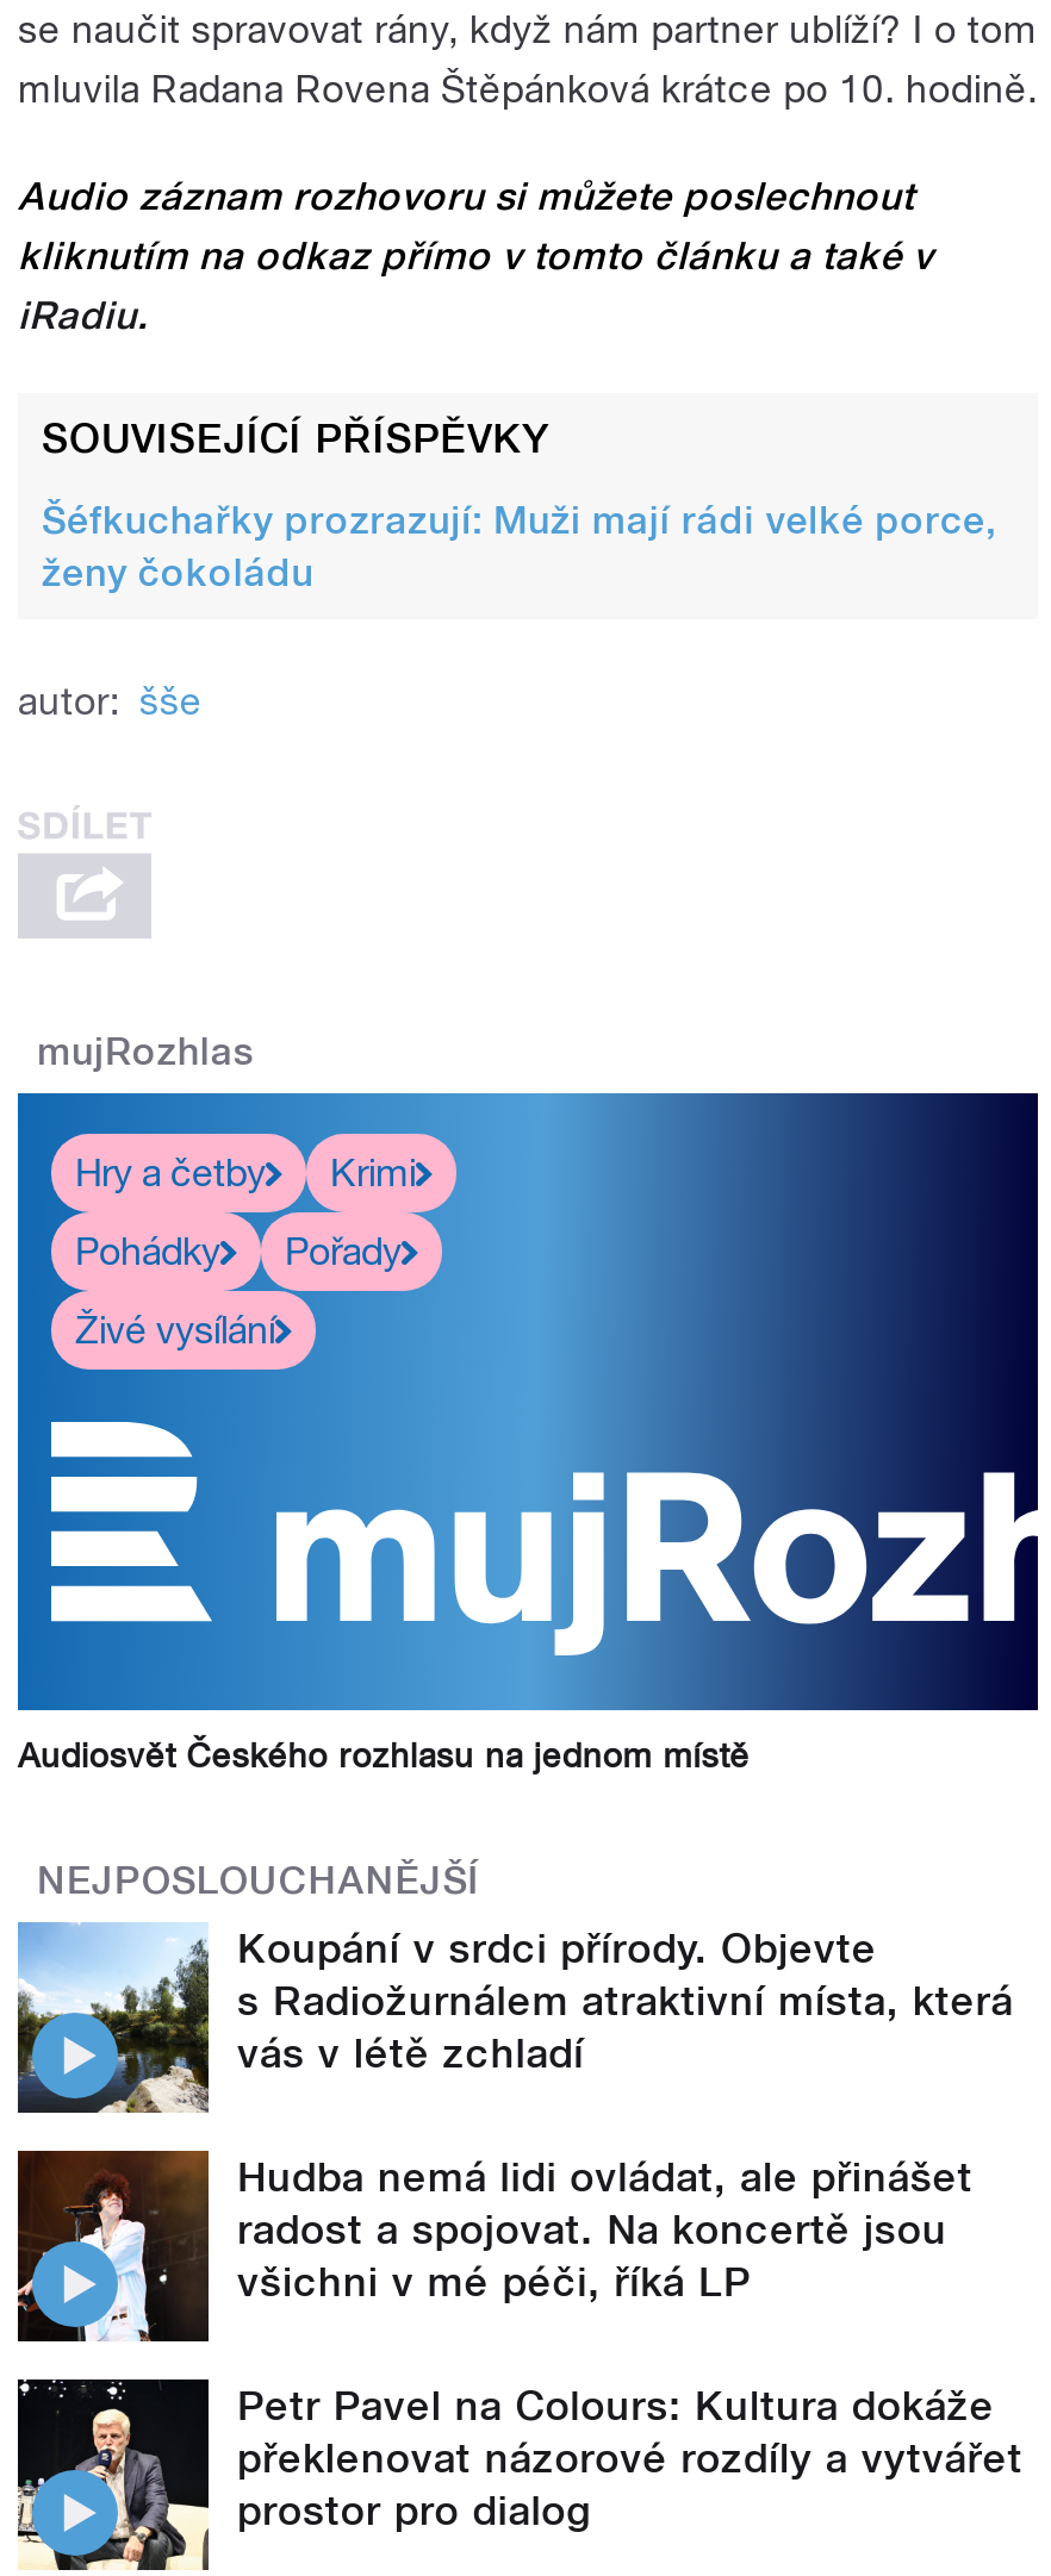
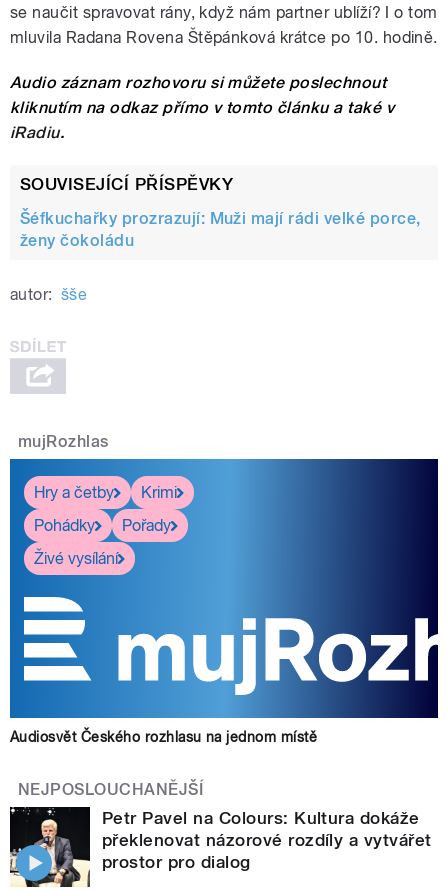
[15,1922,1013,2306] [image] | Koupání v srdci přírody. Objevte | s Radiožurnálem atraktivní místa, která | vás v létě zchladí | Hudba nemá lidi ovládat, ale přinášet | radost a spojovat. Na koncertě jsou | všichni v mé péči, říká LP -> none
[15,2148,211,2344] [image] -> none

